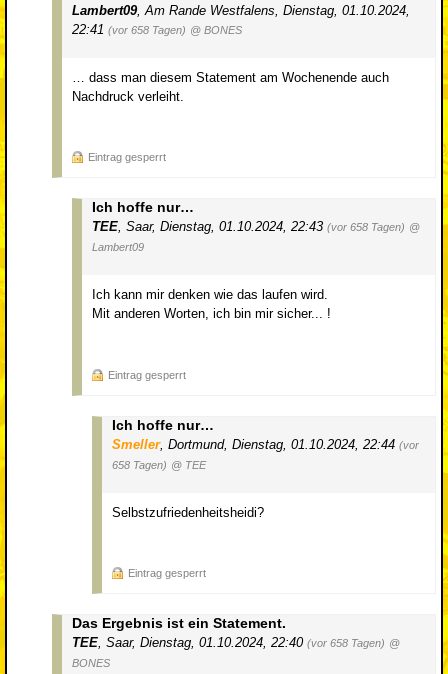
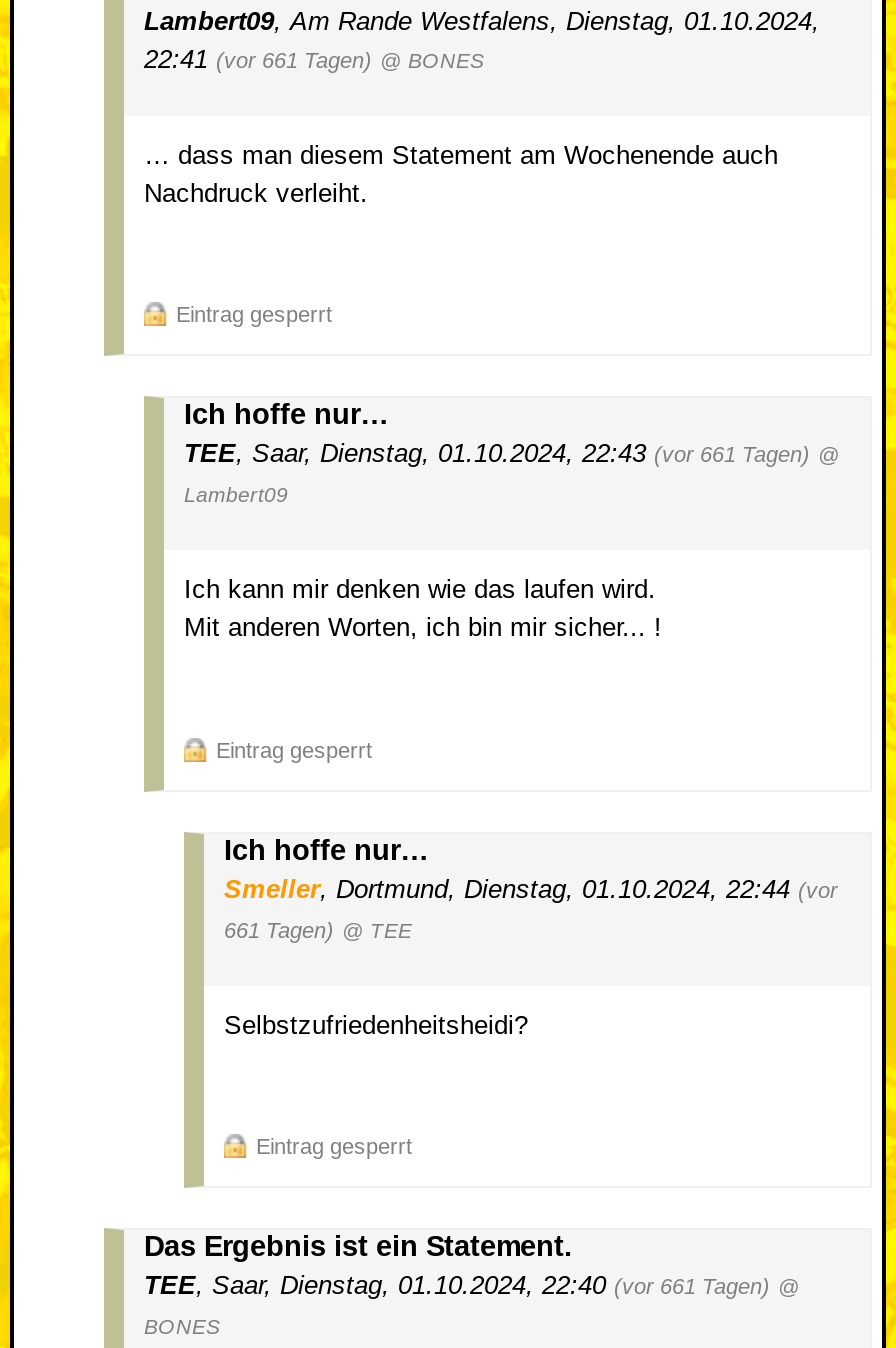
[72,22,242,37] 22:41 (vor 658 Tagen) @ BONES -> [144,44,484,74] 22:41 (vor 661 Tagen) @ BONES
[92,219,420,234] TEE, Saar, Dienstag, 01.10.2024, 22:43 (vor 658 Tagen) @ -> [184,438,840,468] TEE, Saar, Dienstag, 01.10.2024, 22:43 (vor 661 Tagen) @
[112,458,206,470] 658 Tagen) @ TEE -> [224,917,412,941] 661 Tagen) @ TEE
[72,635,400,650] TEE, Saar, Dienstag, 01.10.2024, 22:40 (vor 658 Tagen) @ -> [144,1270,800,1300] TEE, Saar, Dienstag, 01.10.2024, 22:40 (vor 661 Tagen) @

